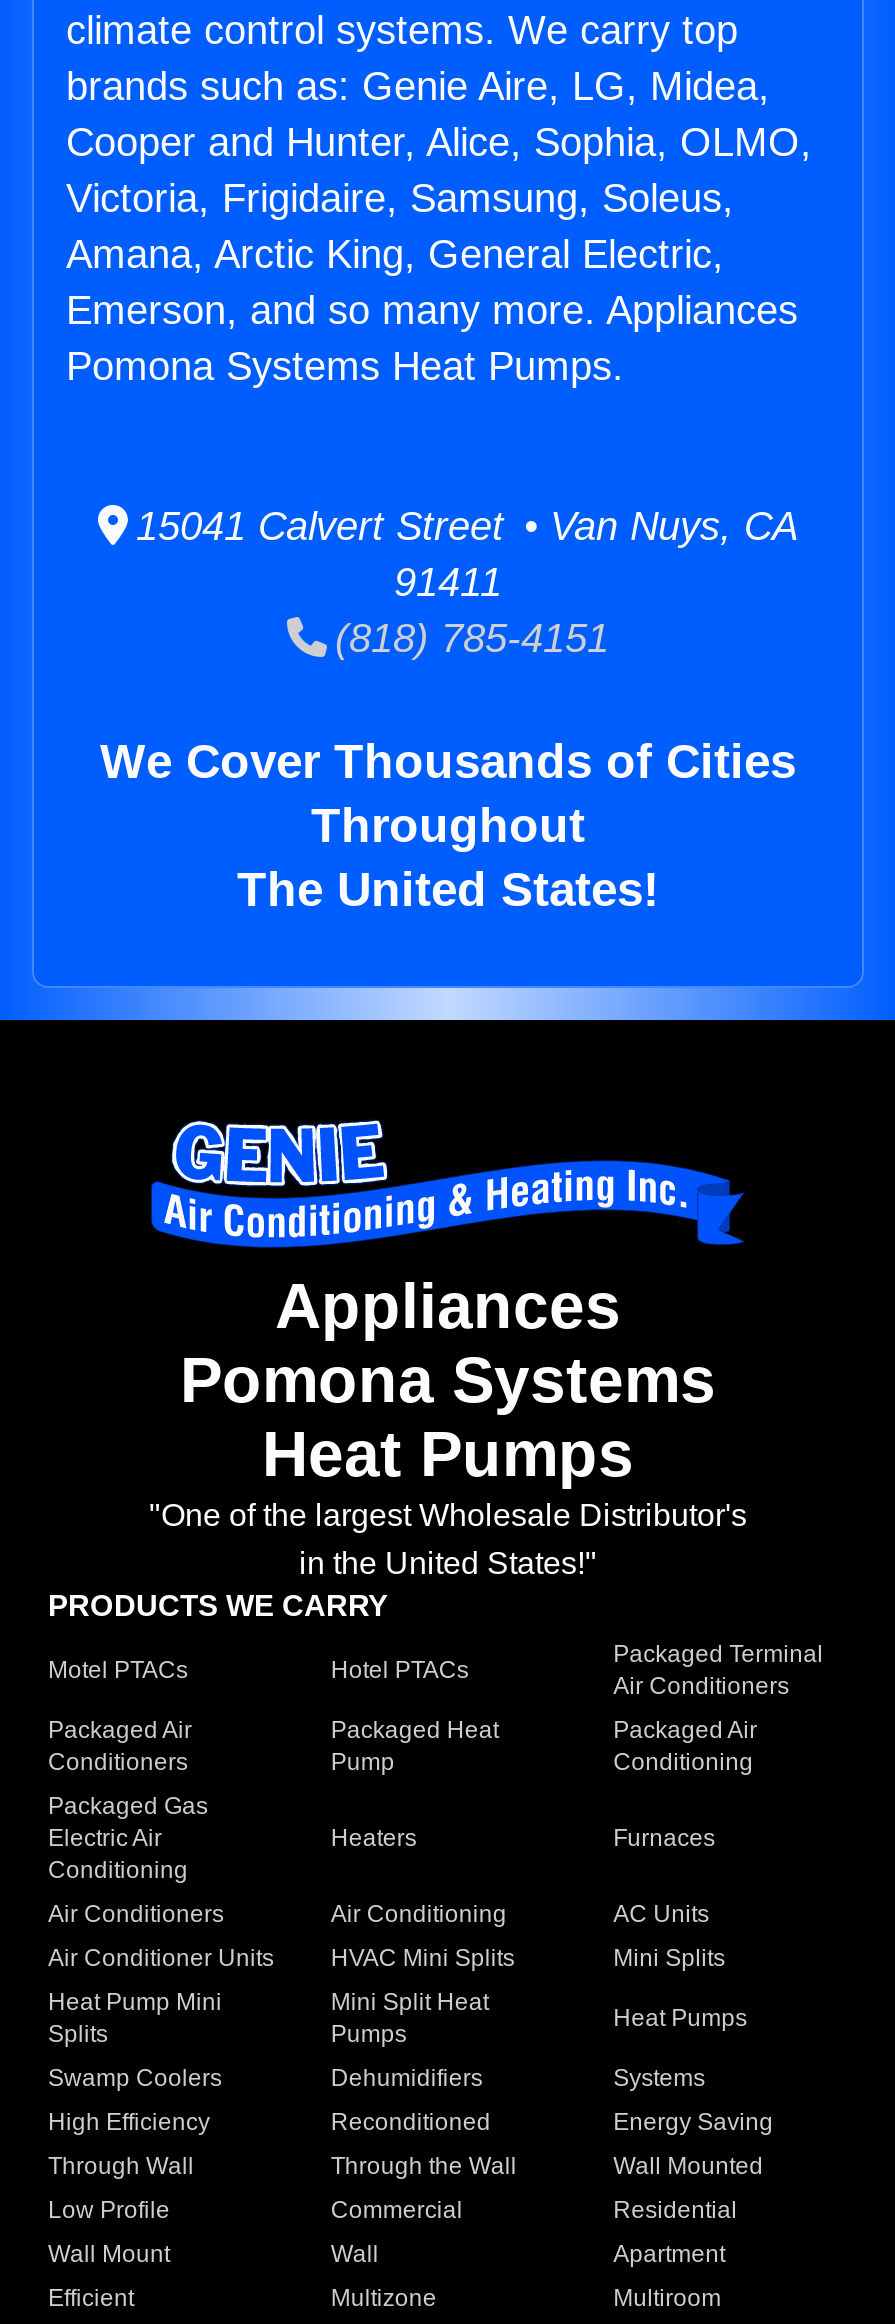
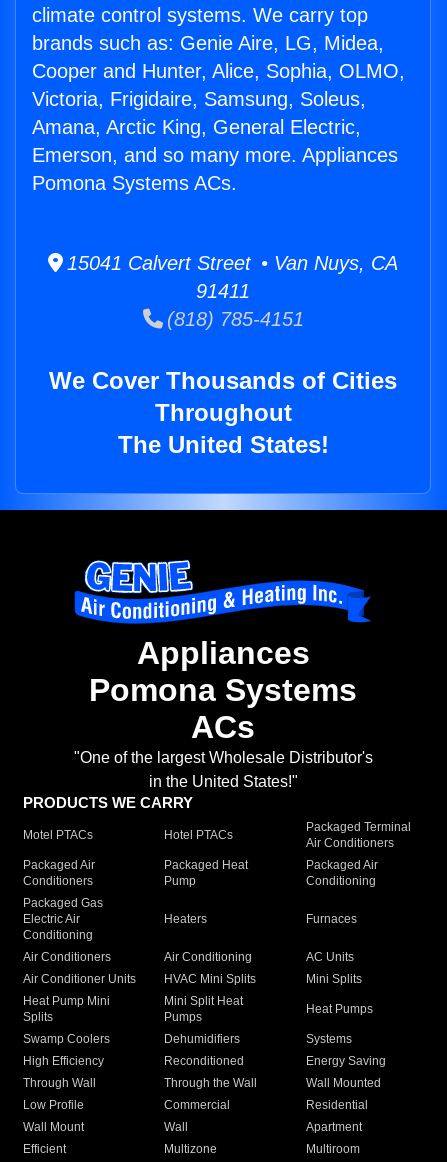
[66,344,624,388] Pomona Systems Heat Pumps. -> [32,172,237,194] Pomona Systems ACs.
[262,1419,634,1491] Heat Pumps -> [191,709,255,745] ACs

